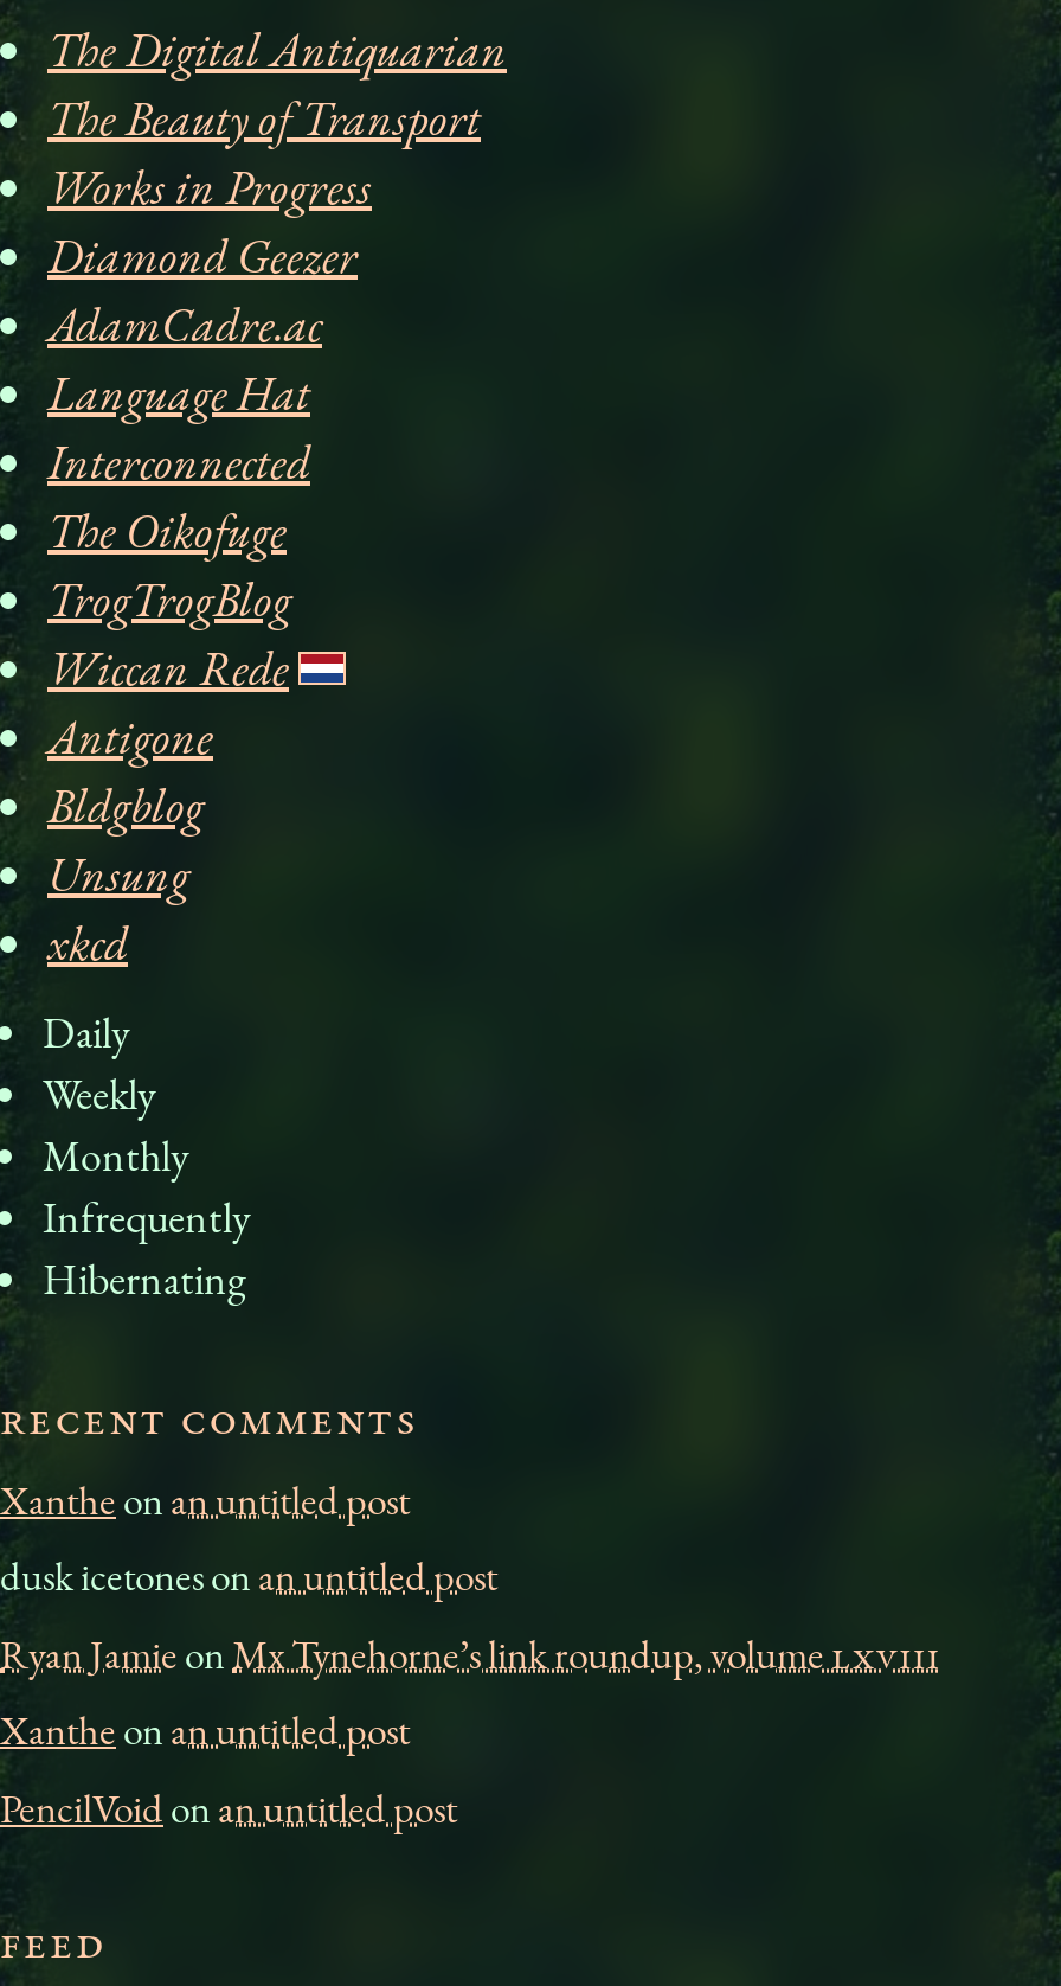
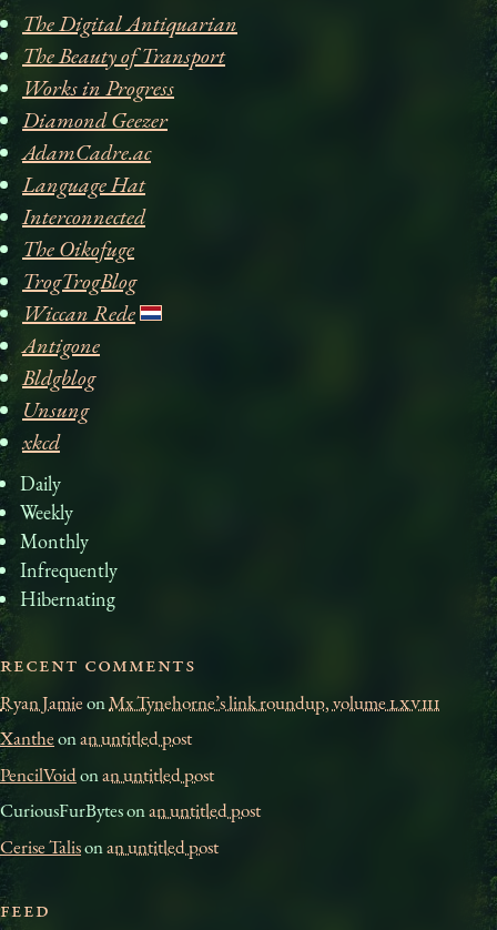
[0,1474,497,1603] Xanthe on an untitled post | dusk icetones on an untitled post -> none
moved [0,1628,940,1834] -> [0,690,441,787]: Ryan Jamie on Mx Tynehorne’s link roundup, volume LXVIII | Xanthe on an untitled post | PencilVoid on an untitled post
none -> [0,798,261,859] CuriousFurBytes on an untitled post | Cerise Talison an untitled post

